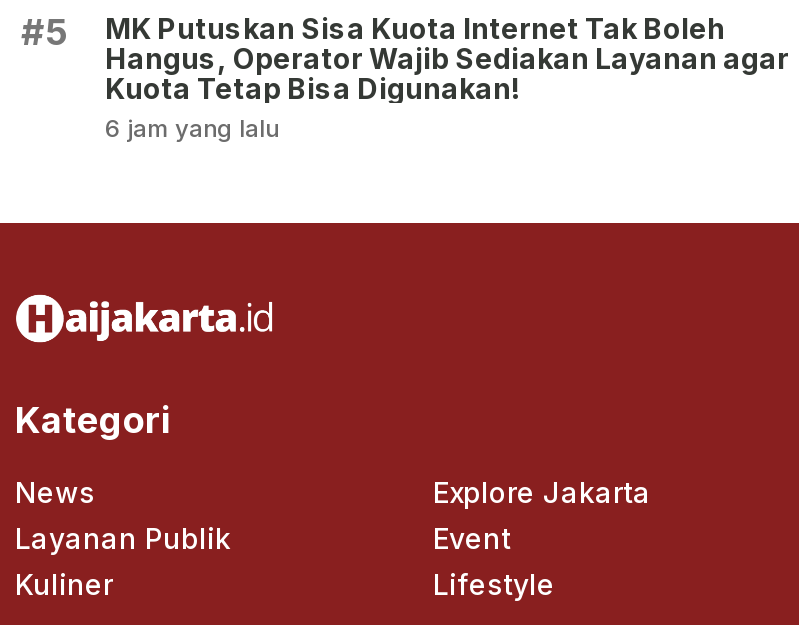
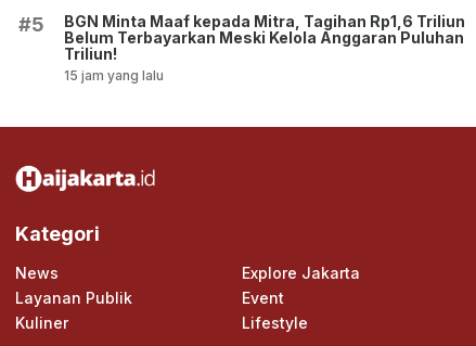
[105,11,789,143] MK Putuskan Sisa Kuota Internet Tak Boleh | Hangus, Operator Wajib Sediakan Layanan agar | Kuota Tetap Bisa Digunakan! | 6 jam yang lalu -> [64,12,465,84] BGN Minta Maaf kepada Mitra, Tagihan Rp1,6 Triliun | Belum Terbayarkan Meski Kelola Anggaran Puluhan | Triliun! | 15 jam yang lalu

